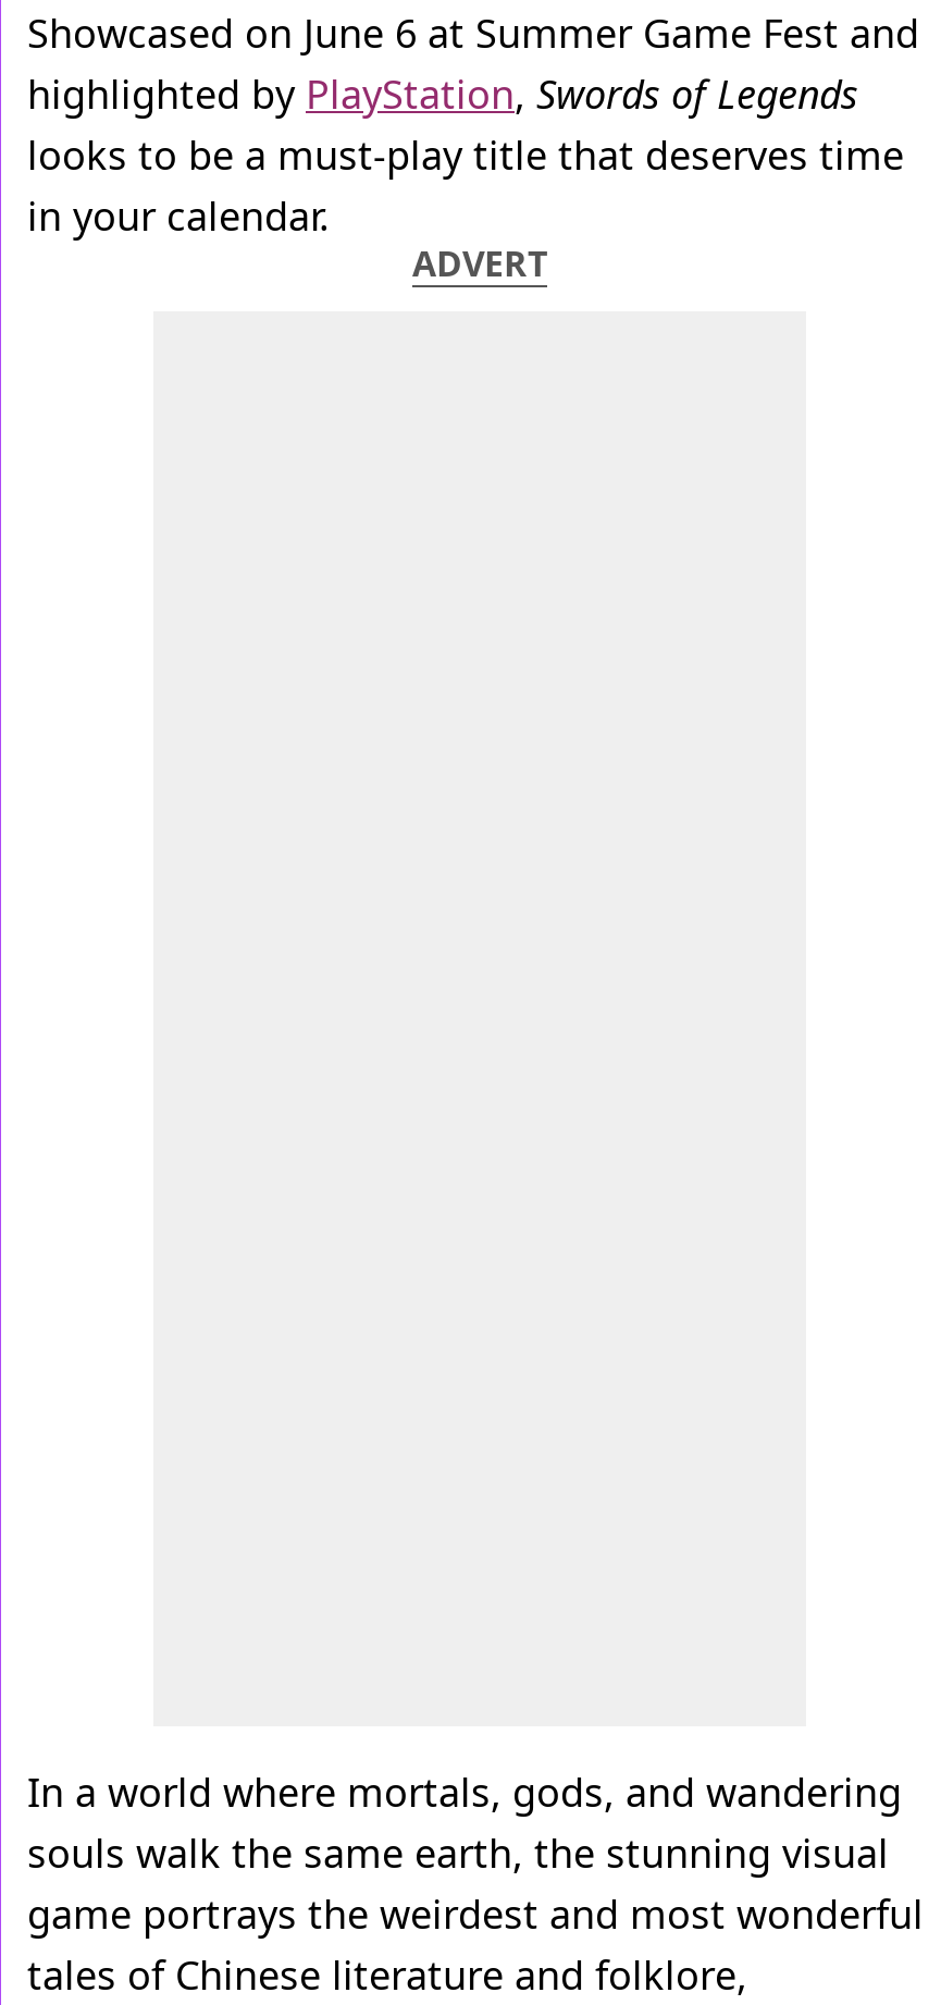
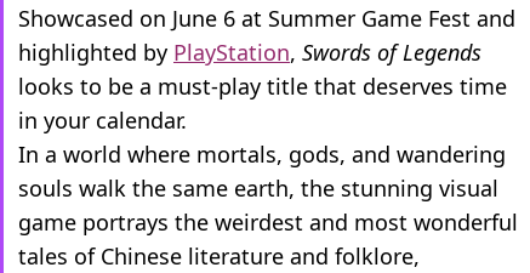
[412,239,547,287] ADVERT -> none

